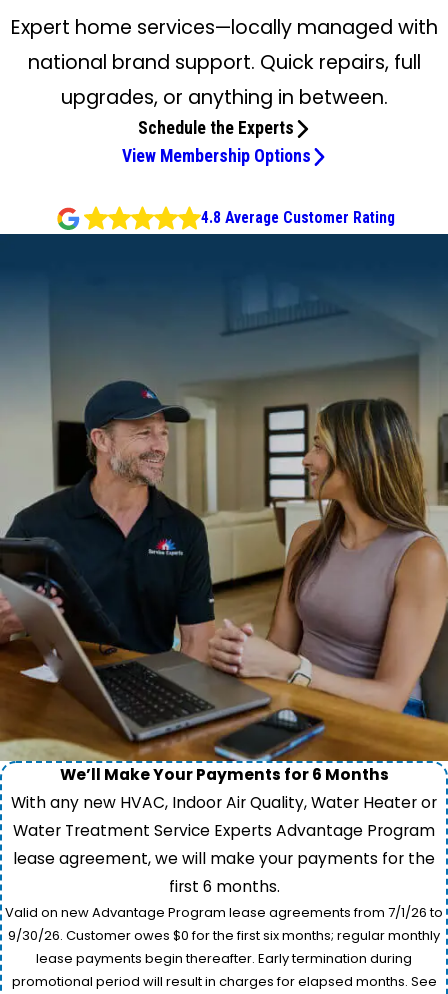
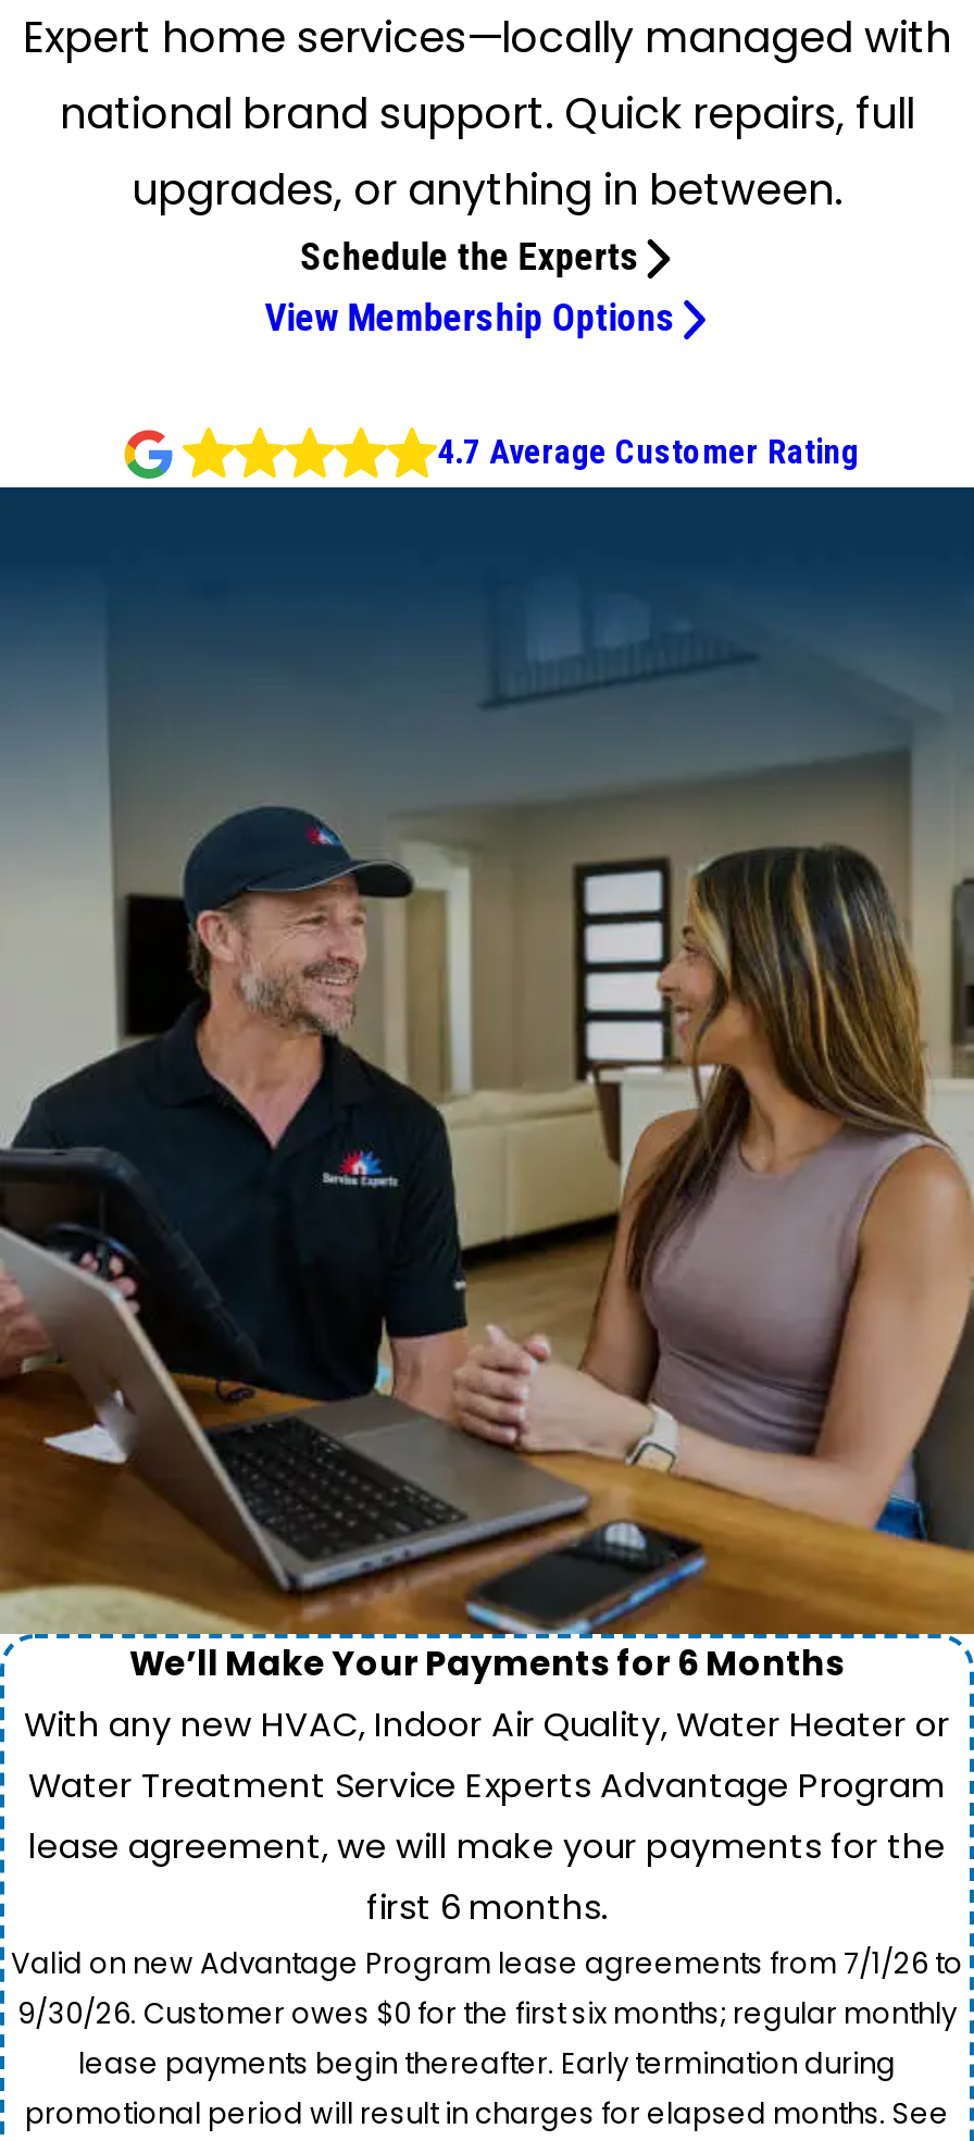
[201,209,395,227] 4.8 Average Customer Rating -> [437,433,859,472] 4.7 Average Customer Rating

